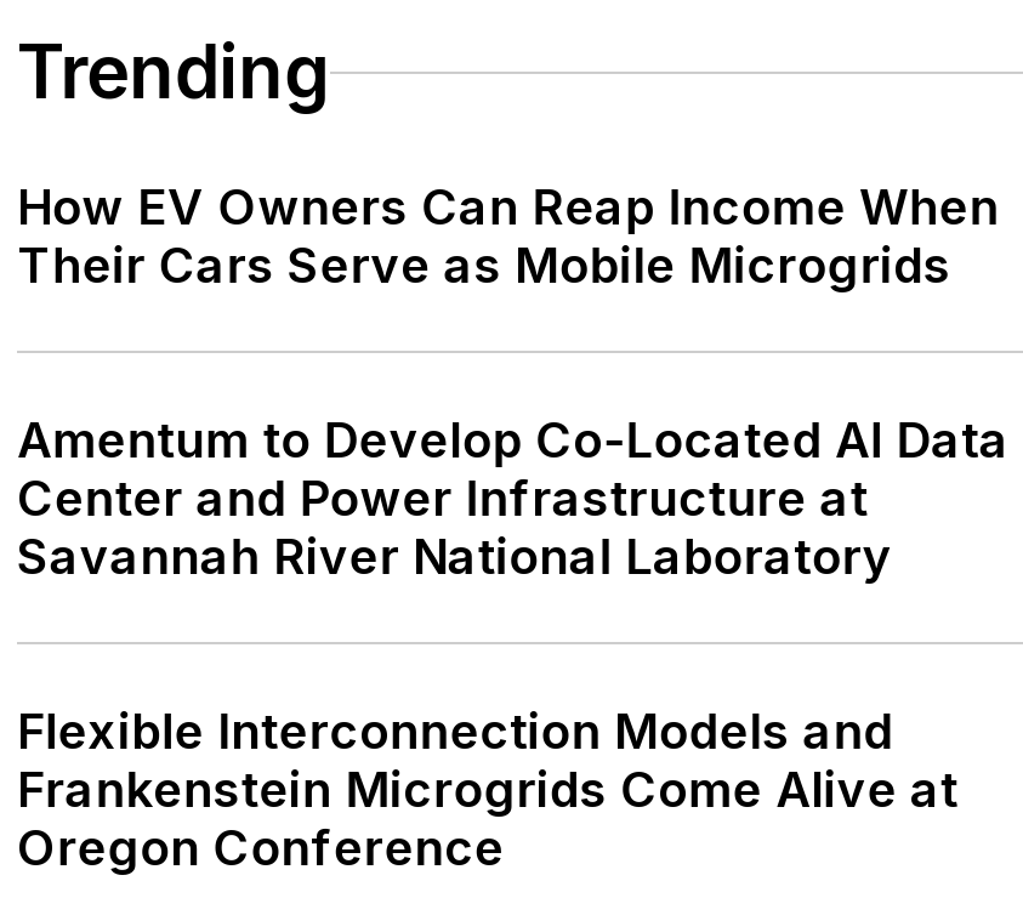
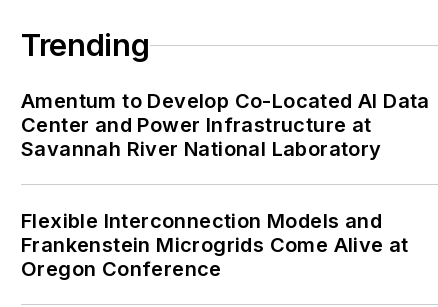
[17,178,999,295] How EV Owners Can Reap Income When | Their Cars Serve as Mobile Microgrids -> none

